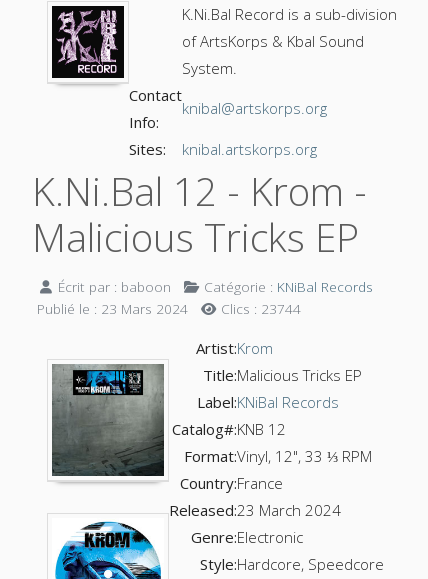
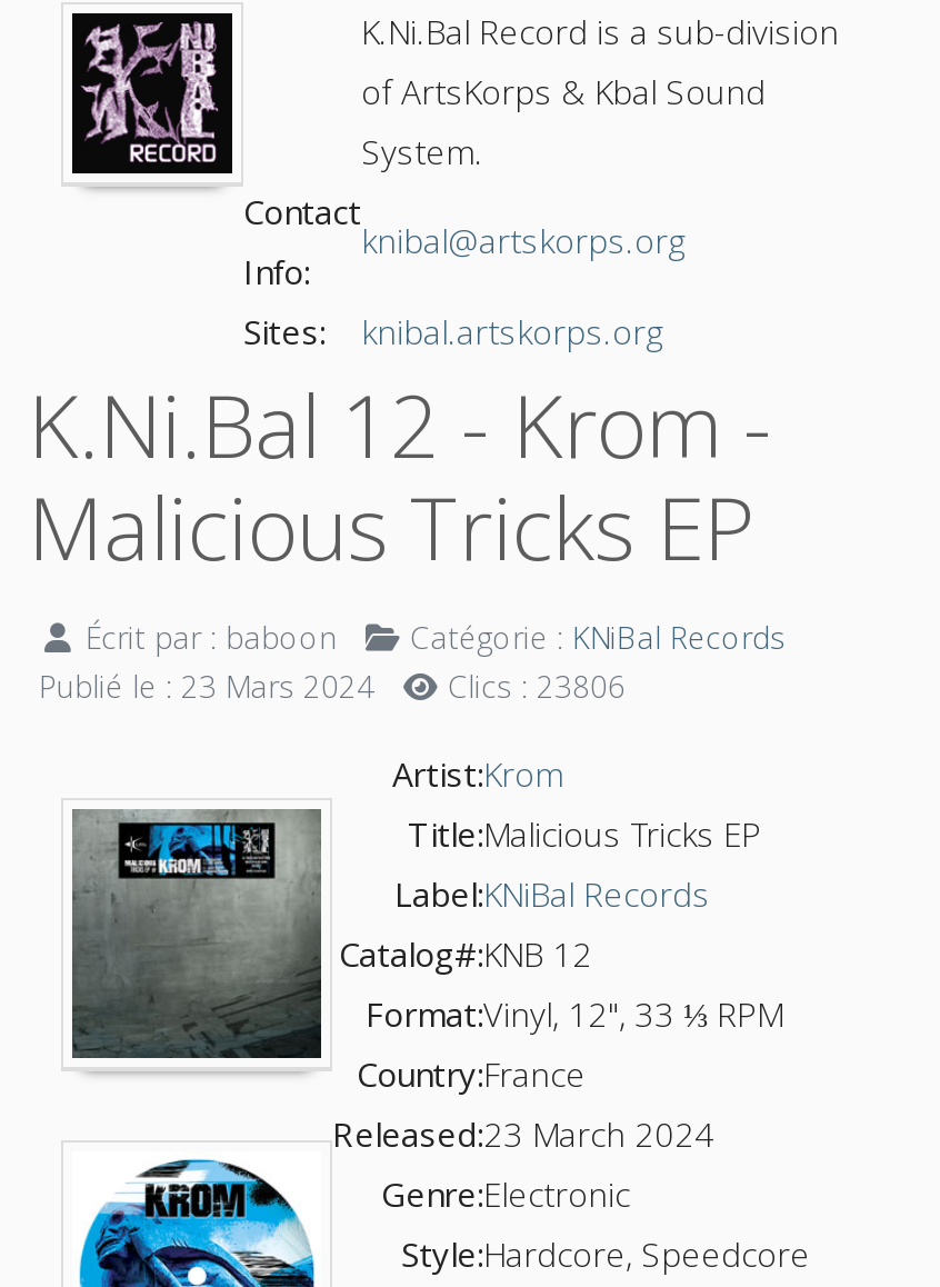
[37,299,301,318] Publié le : 23 Mars 2024 Clics : 23744 -> [39,665,626,707] Publié le : 23 Mars 2024 Clics : 23806

